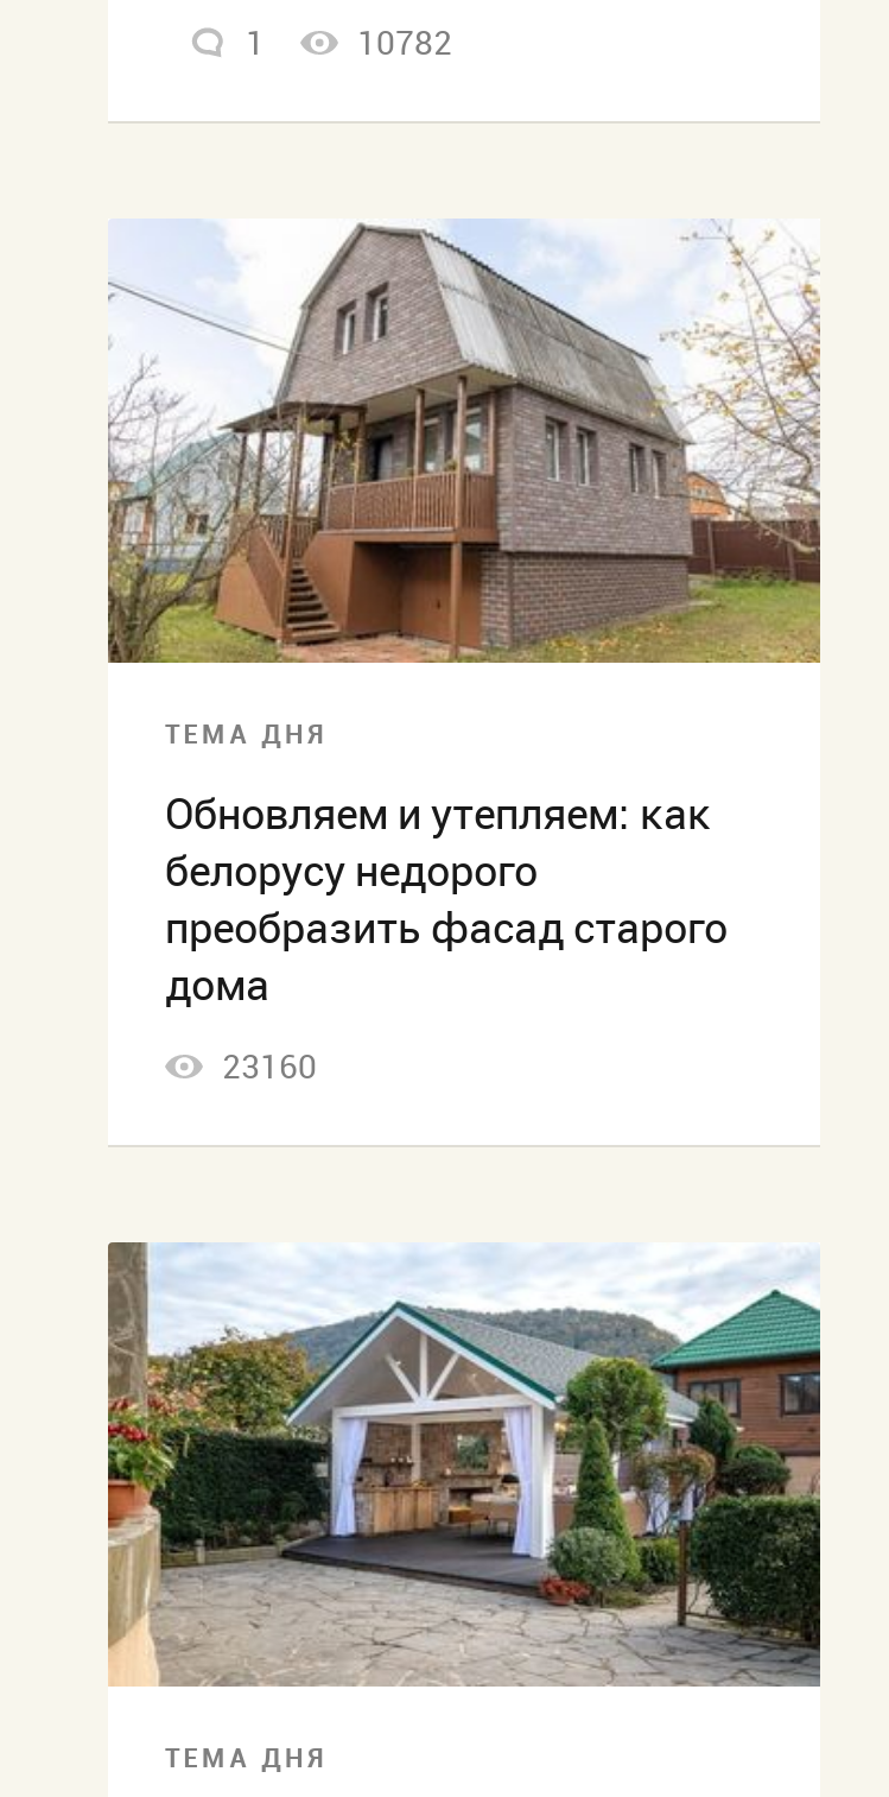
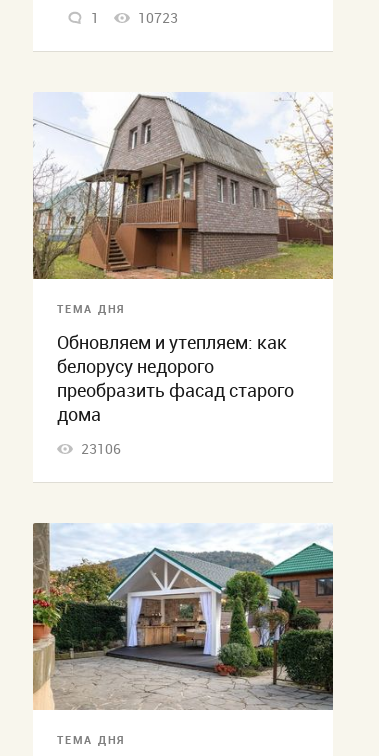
[357,24,452,62] 10782 -> [138,10,178,26] 10723
[222,1048,317,1086] 23160 -> [81,441,121,457] 23106

